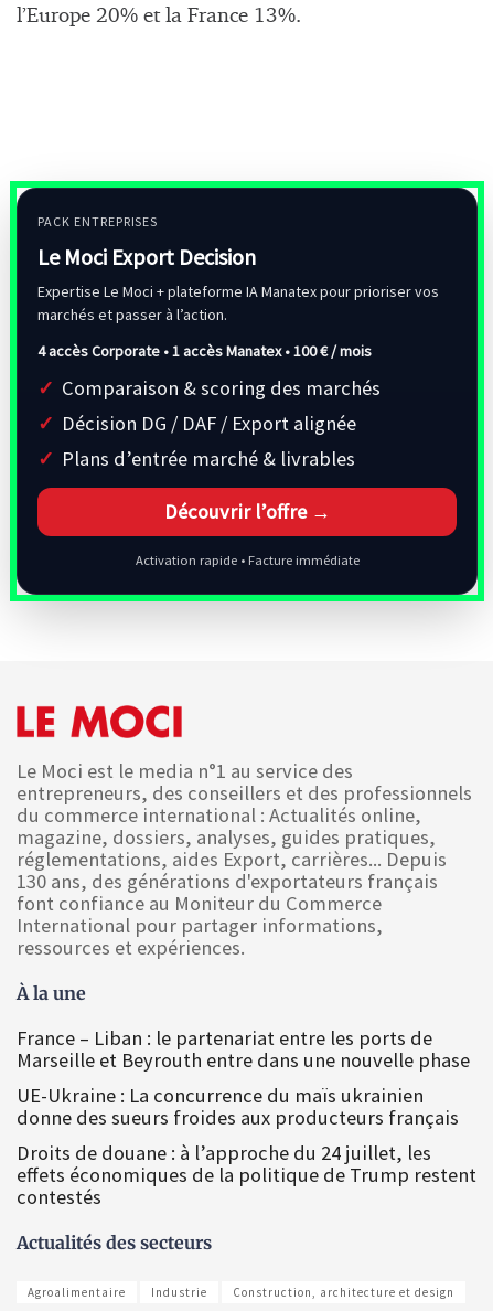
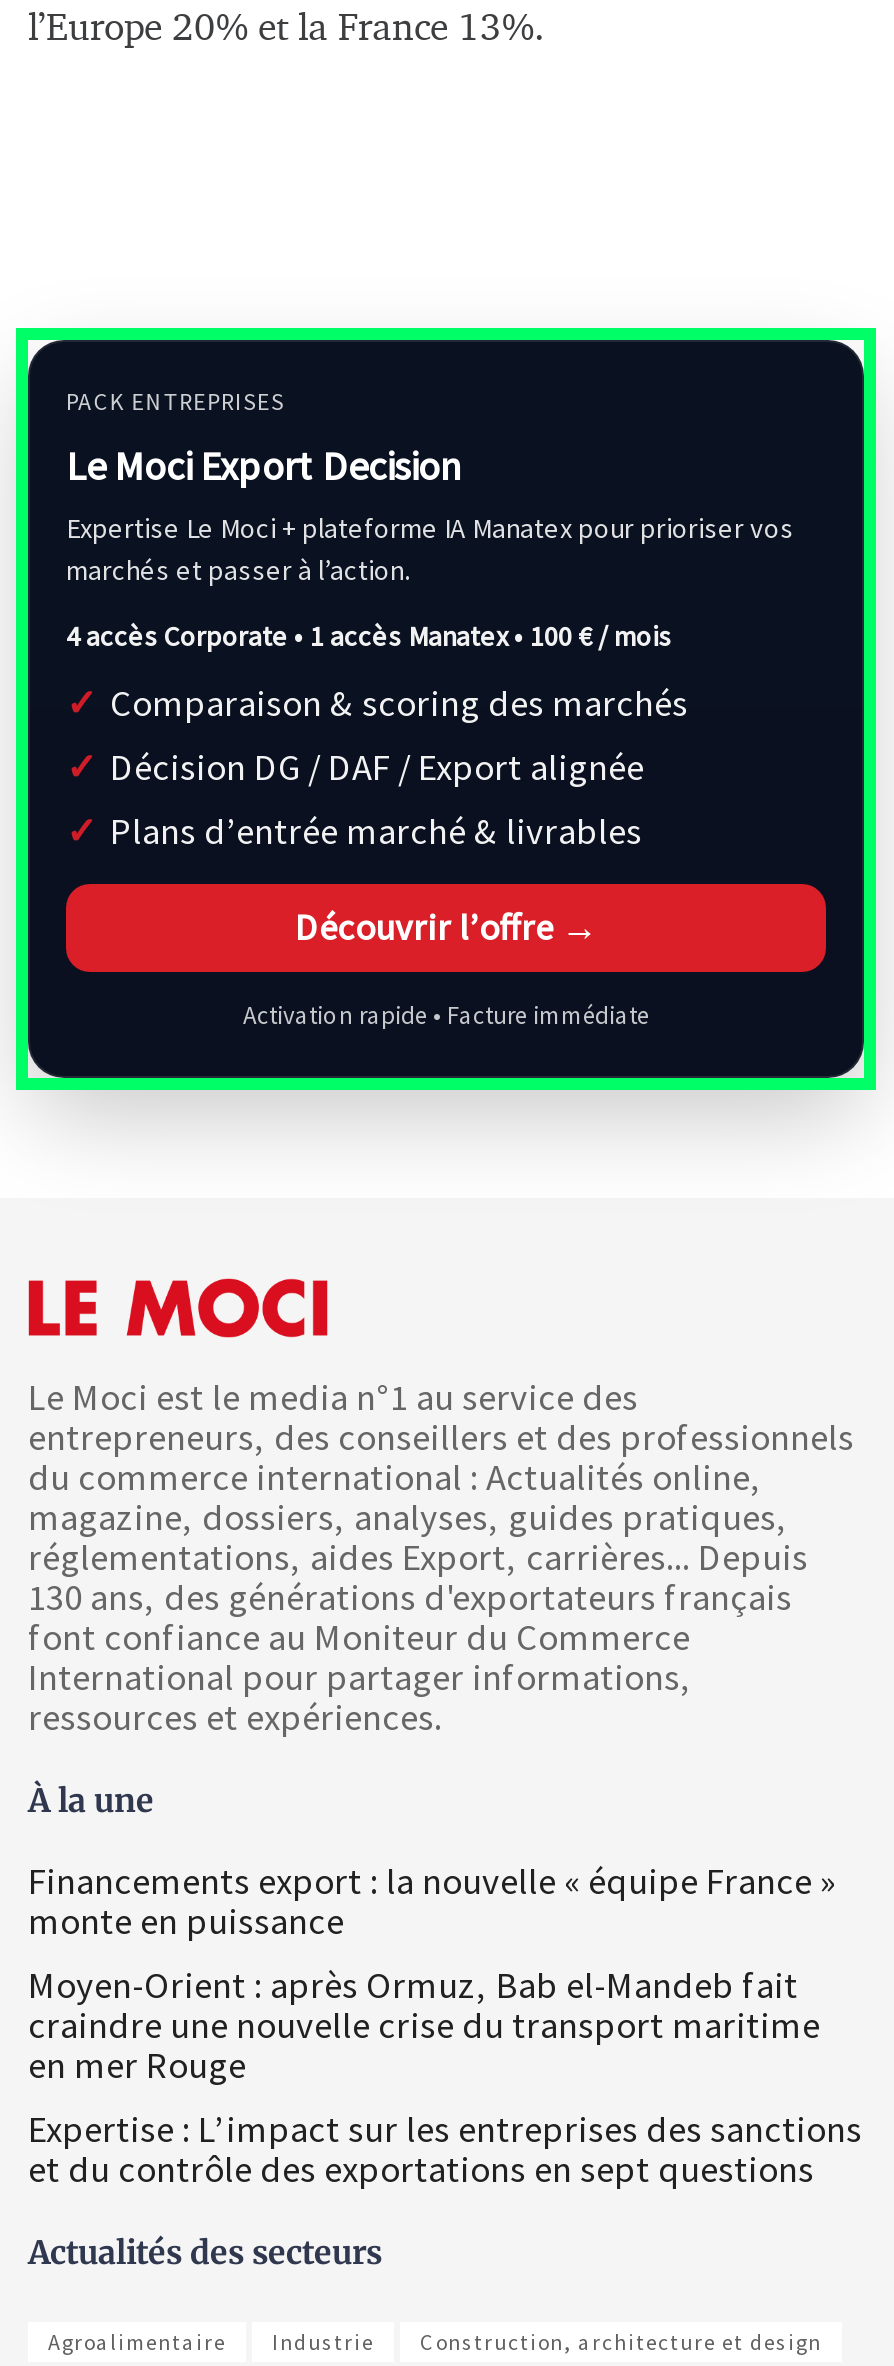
[17,1025,476,1209] France – Liban : le partenariat entre les ports de | Marseille et Beyrouth entre dans une nouvelle phase | UE-Ukraine : La concurrence du maïs ukrainien | donne des sueurs froides aux producteurs français | Droits de douane : à l’approche du 24 juillet, les | effets économiques de la politique de Trump restent | contestés -> [28,1858,862,2192] Financements export : la nouvelle « équipe France » | monte en puissance | Moyen-Orient : après Ormuz, Bab el-Mandeb fait | craindre une nouvelle crise du transport maritime | en mer Rouge | Expertise : L’impact sur les entreprises des sanctions | et du contrôle des exportations en sept questions

